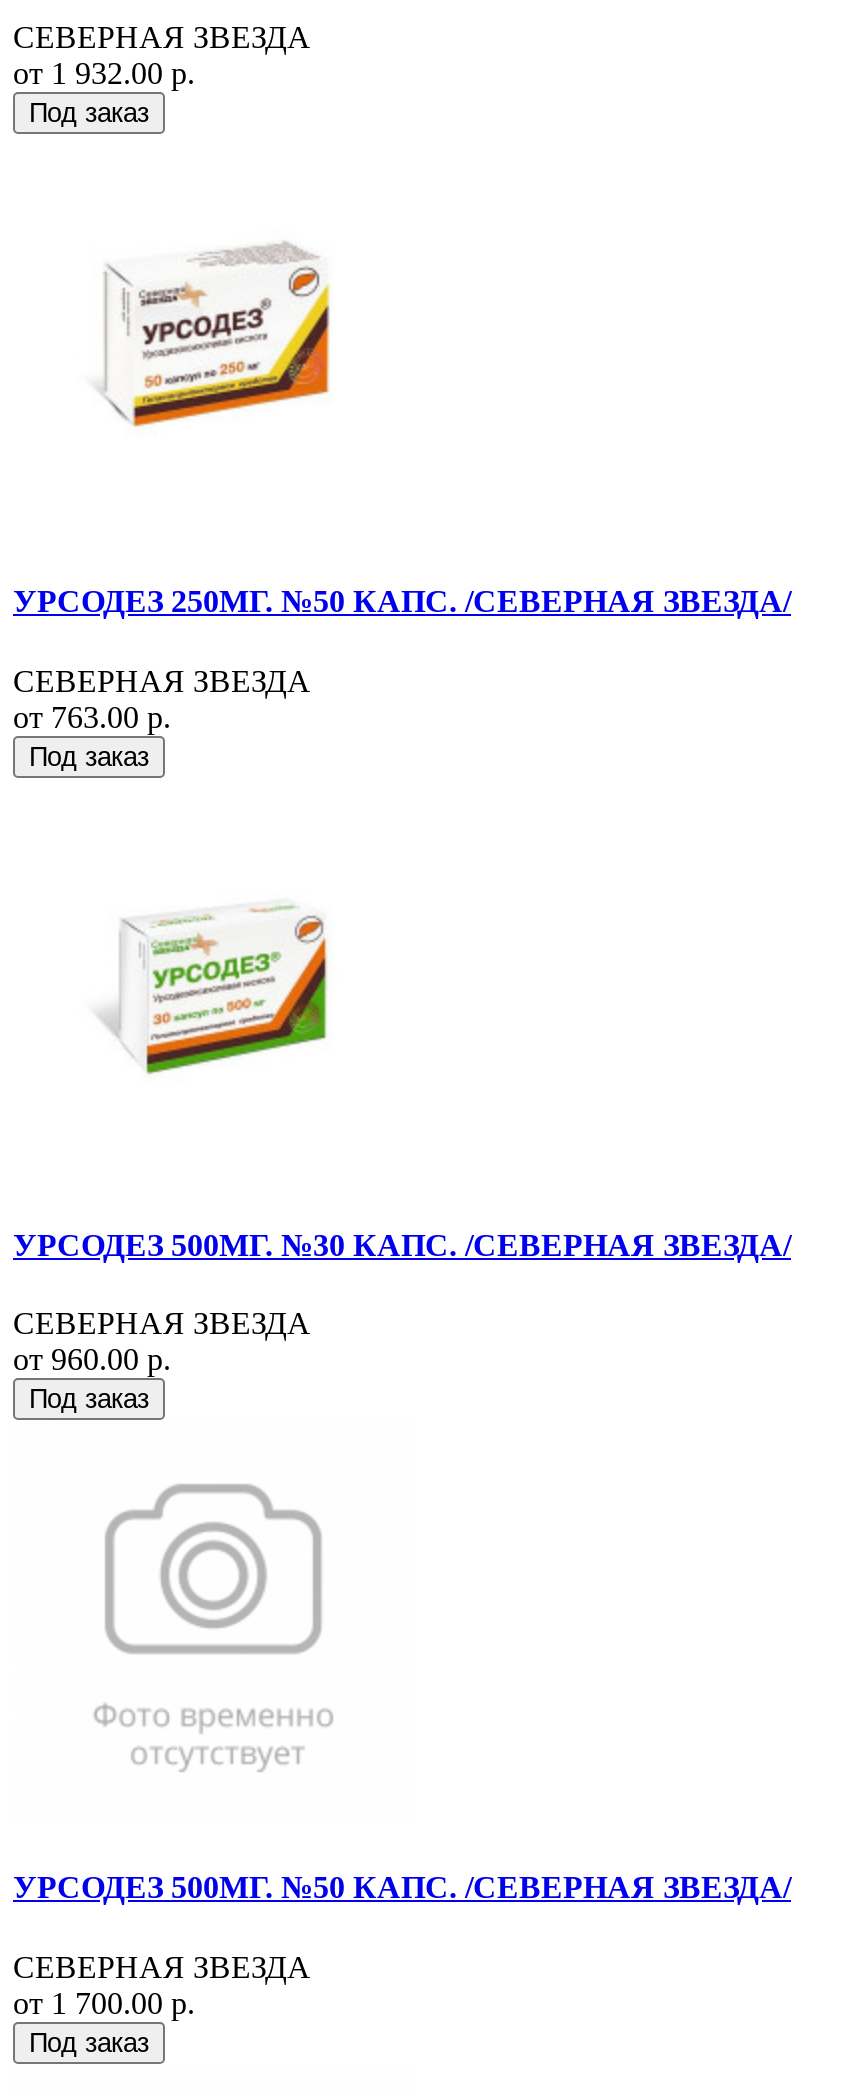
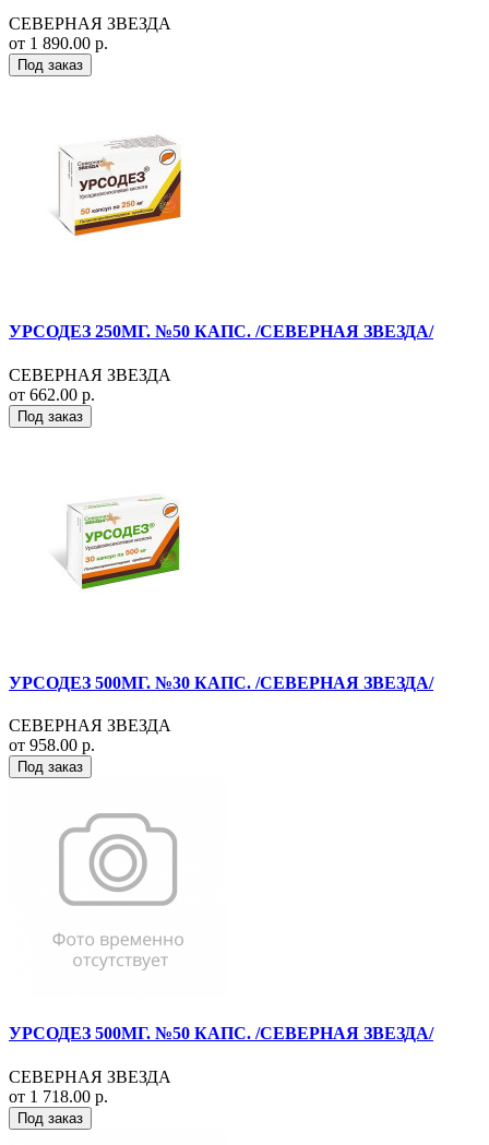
[13,56,195,90] от 1 932.00 р. -> [9,34,108,53] от 1 890.00 р.
[13,699,171,733] от 763.00 р. -> [9,385,95,403] от 662.00 р.
[13,1342,171,1376] от 960.00 р. -> [9,736,95,754] от 958.00 р.
[13,1985,195,2019] от 1 700.00 р. -> [9,1087,108,1105] от 1 718.00 р.

